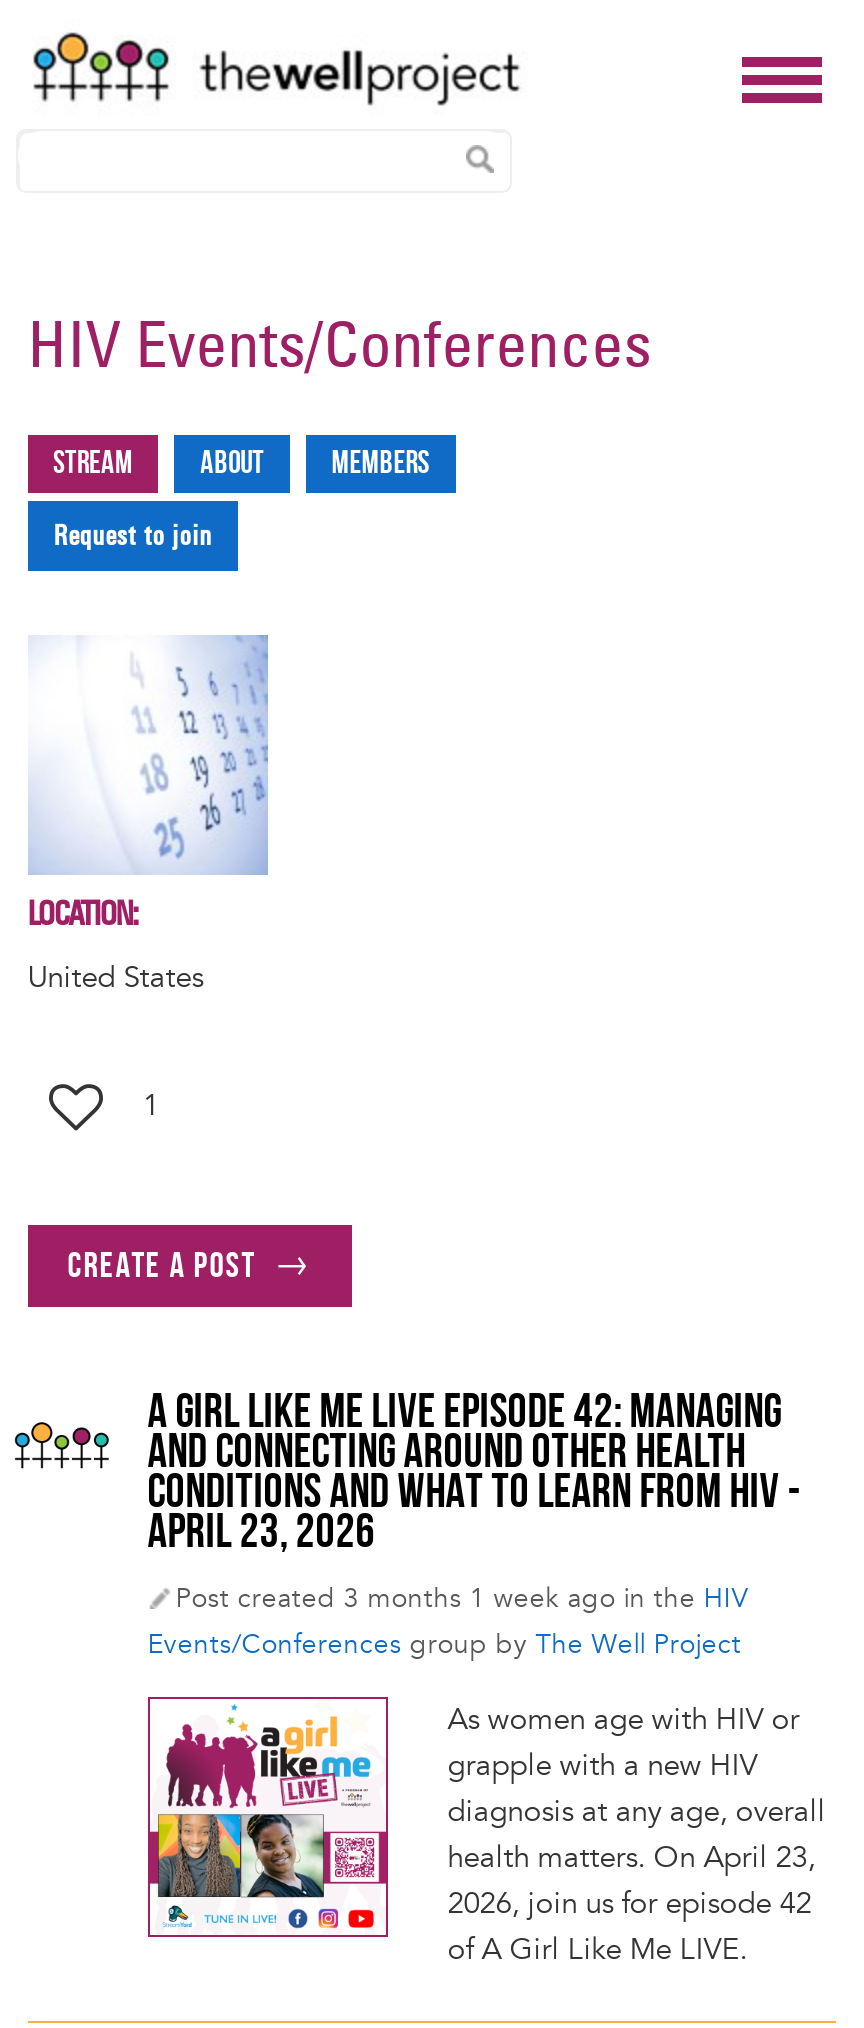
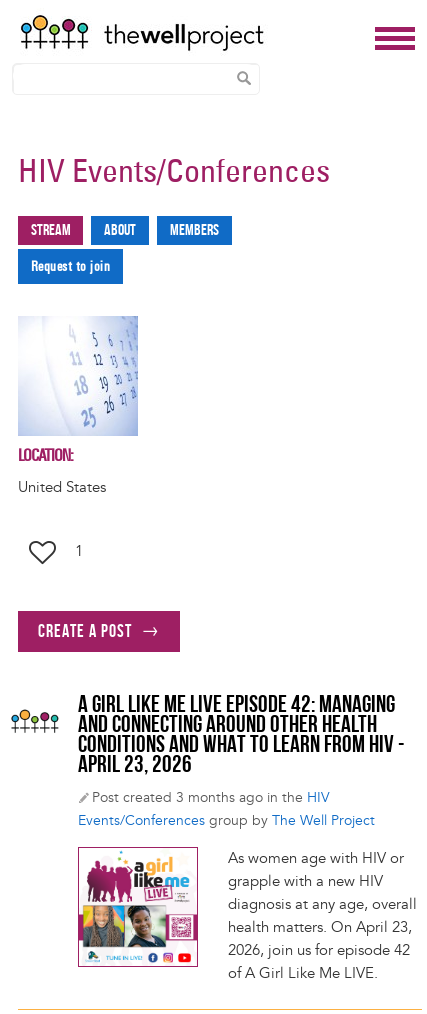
[175,1580,749,1614] Post created 3 months 1 week ago in the HIV -> [92,789,330,806] Post created 3 months ago in the HIV

